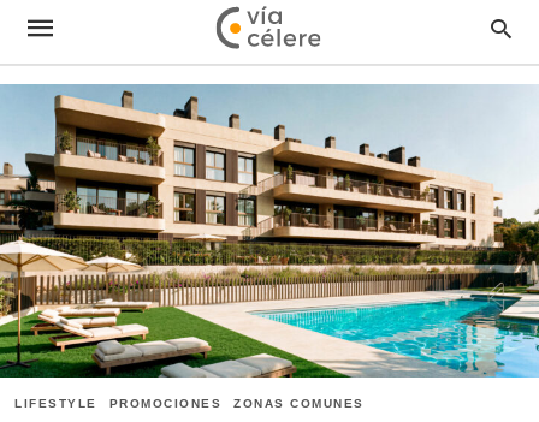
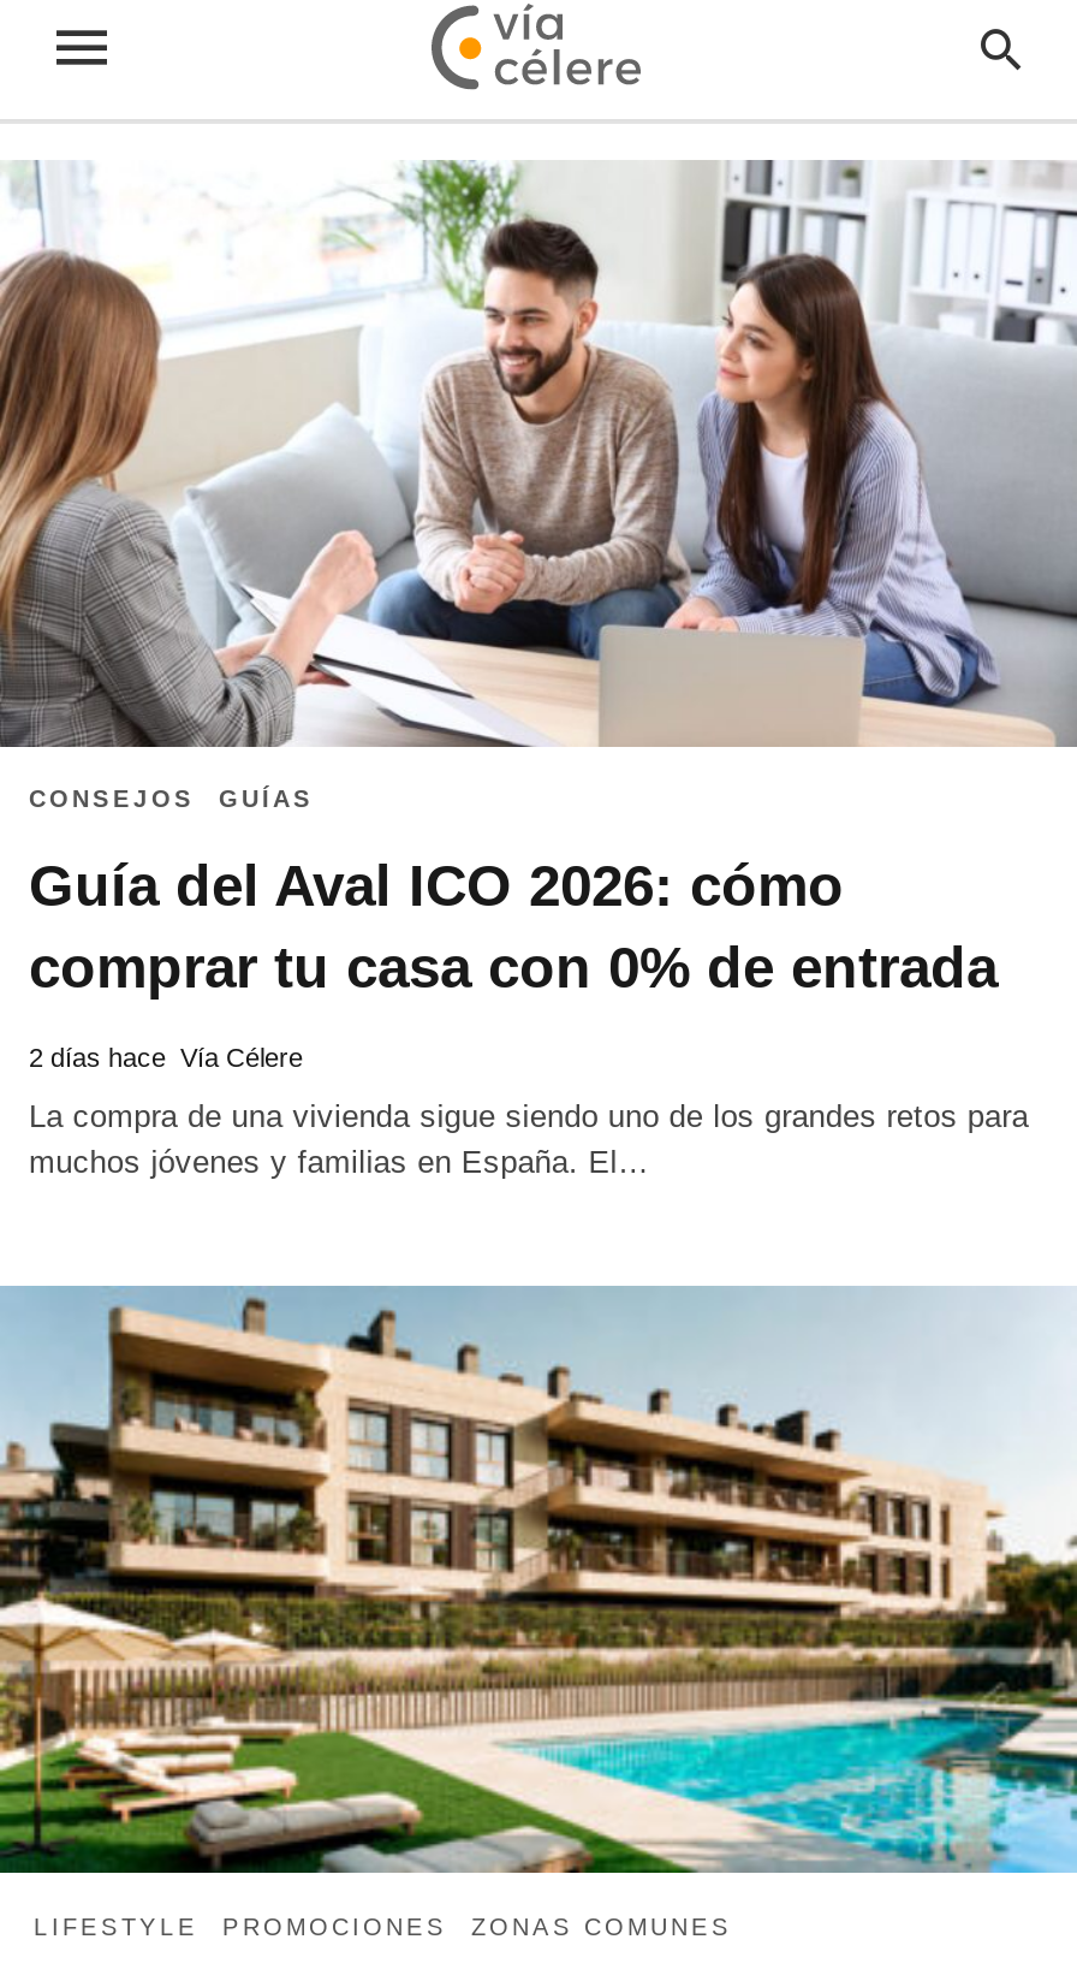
none -> [7,160,1070,1180] [image] | CONSEJOS | GUÍAS | Guía del Aval ICO 2026: cómo | comprar tu casa con 0% de entrada | 2 días hace Vía Célere | La compra de una vivienda sigue siendo uno de los grandes retos para | muchos jóvenes y familias en España. El…

